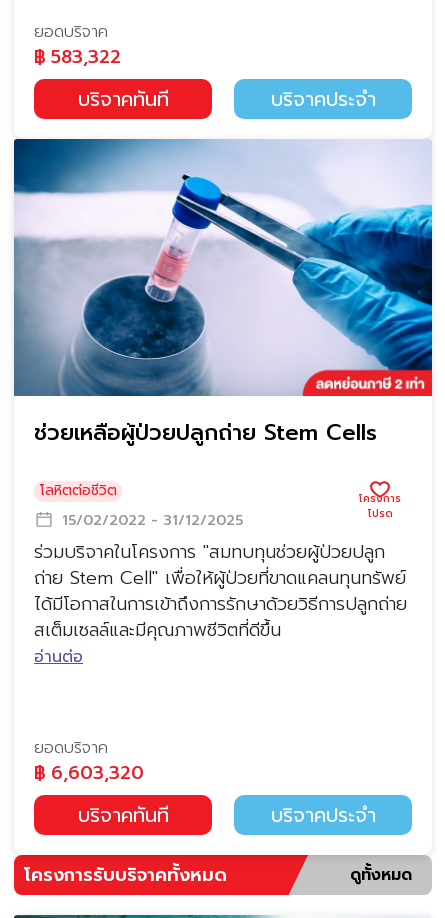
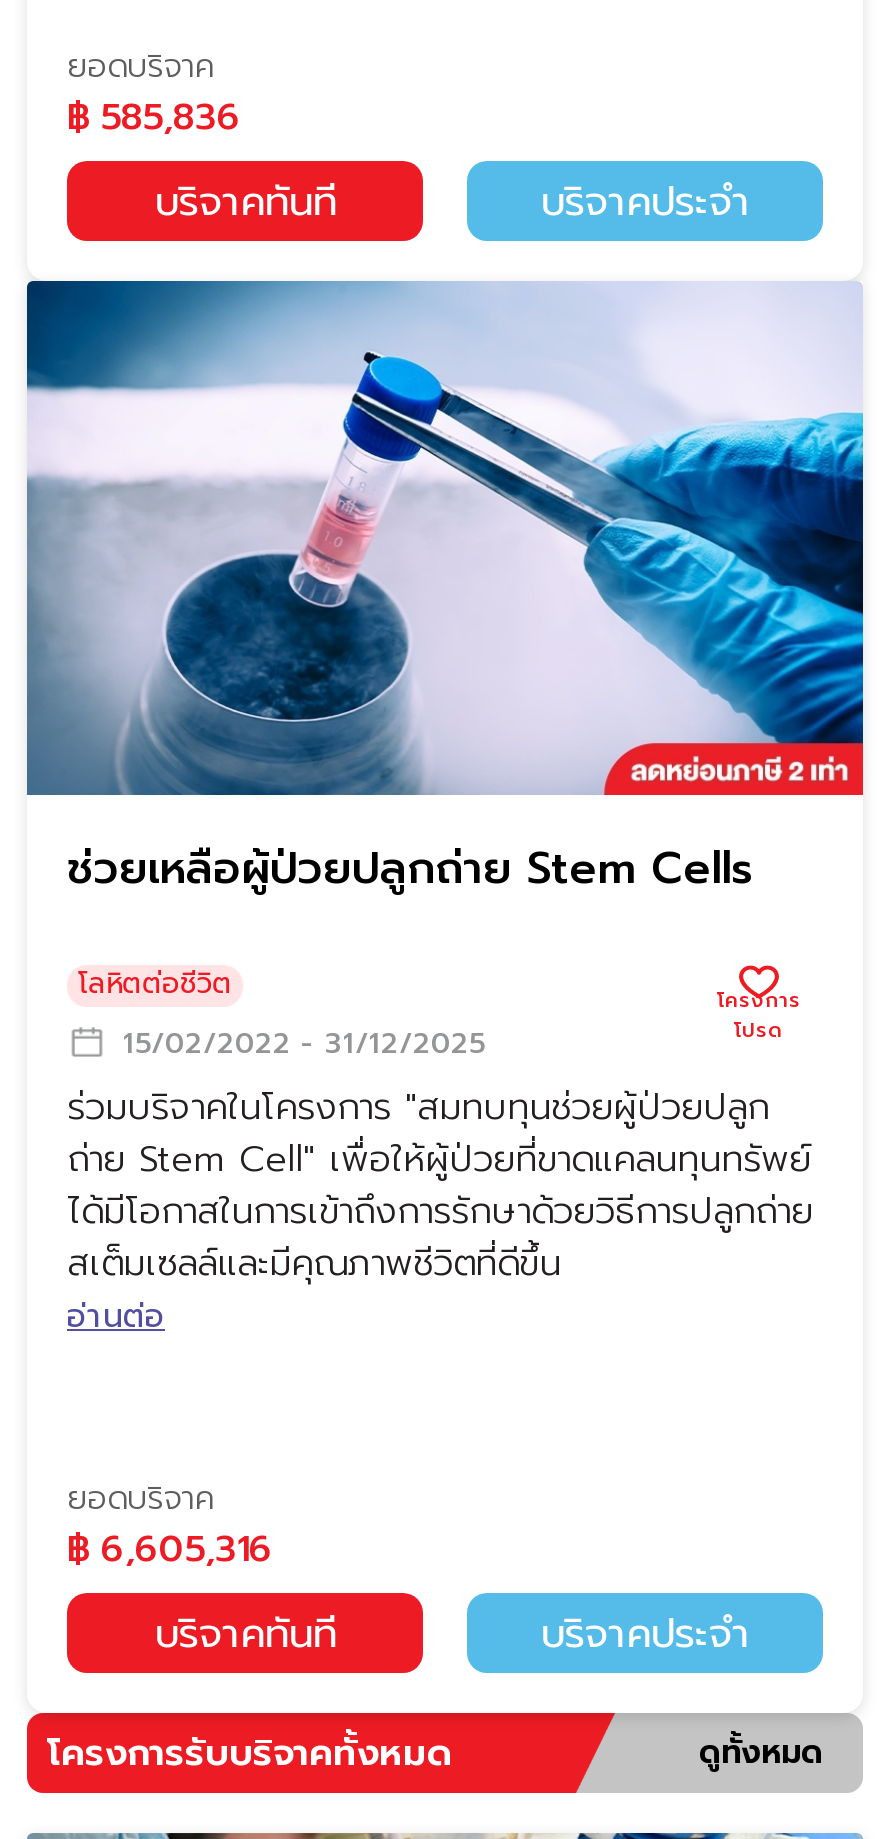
[34,43,121,71] ฿ 583,322 -> [67,88,241,144] ฿ 585,836
[34,759,144,787] ฿ 6,603,320 -> [67,1521,273,1577] ฿ 6,605,316

